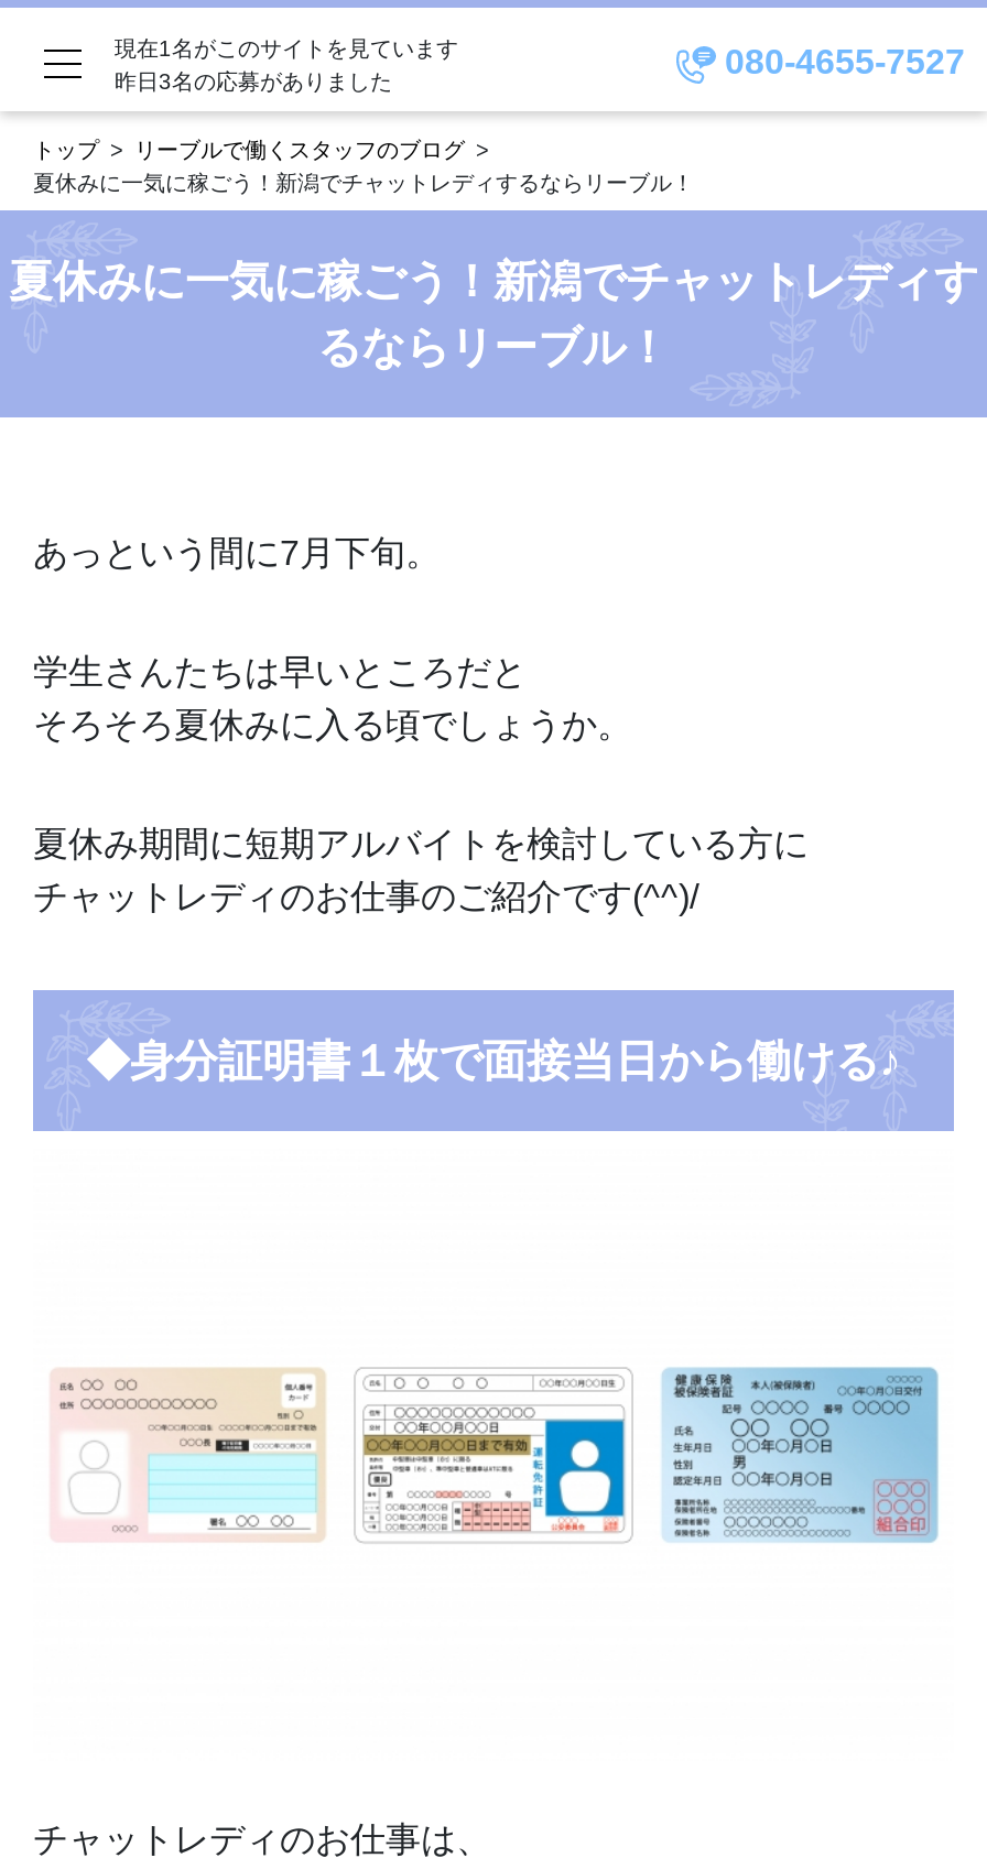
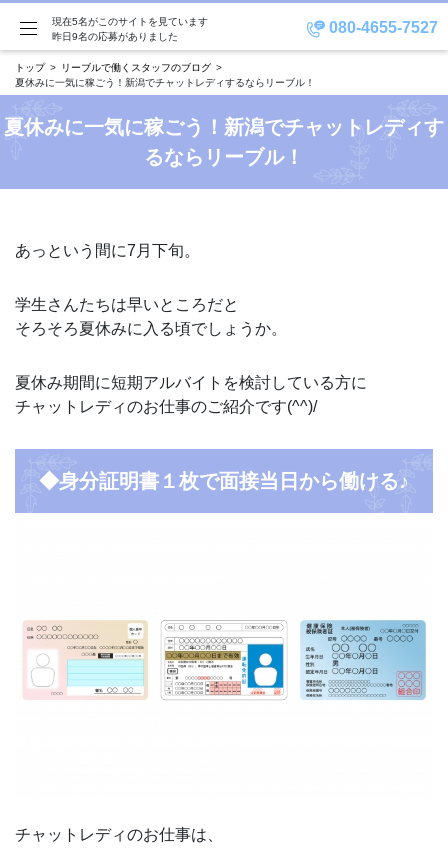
[115,35,458,59] 現在1名がこのサイトを見ています -> [52,15,208,26] 現在5名がこのサイトを見ています
[115,68,392,93] 昨日3名の応募がありました -> [52,30,178,41] 昨日9名の応募がありました

